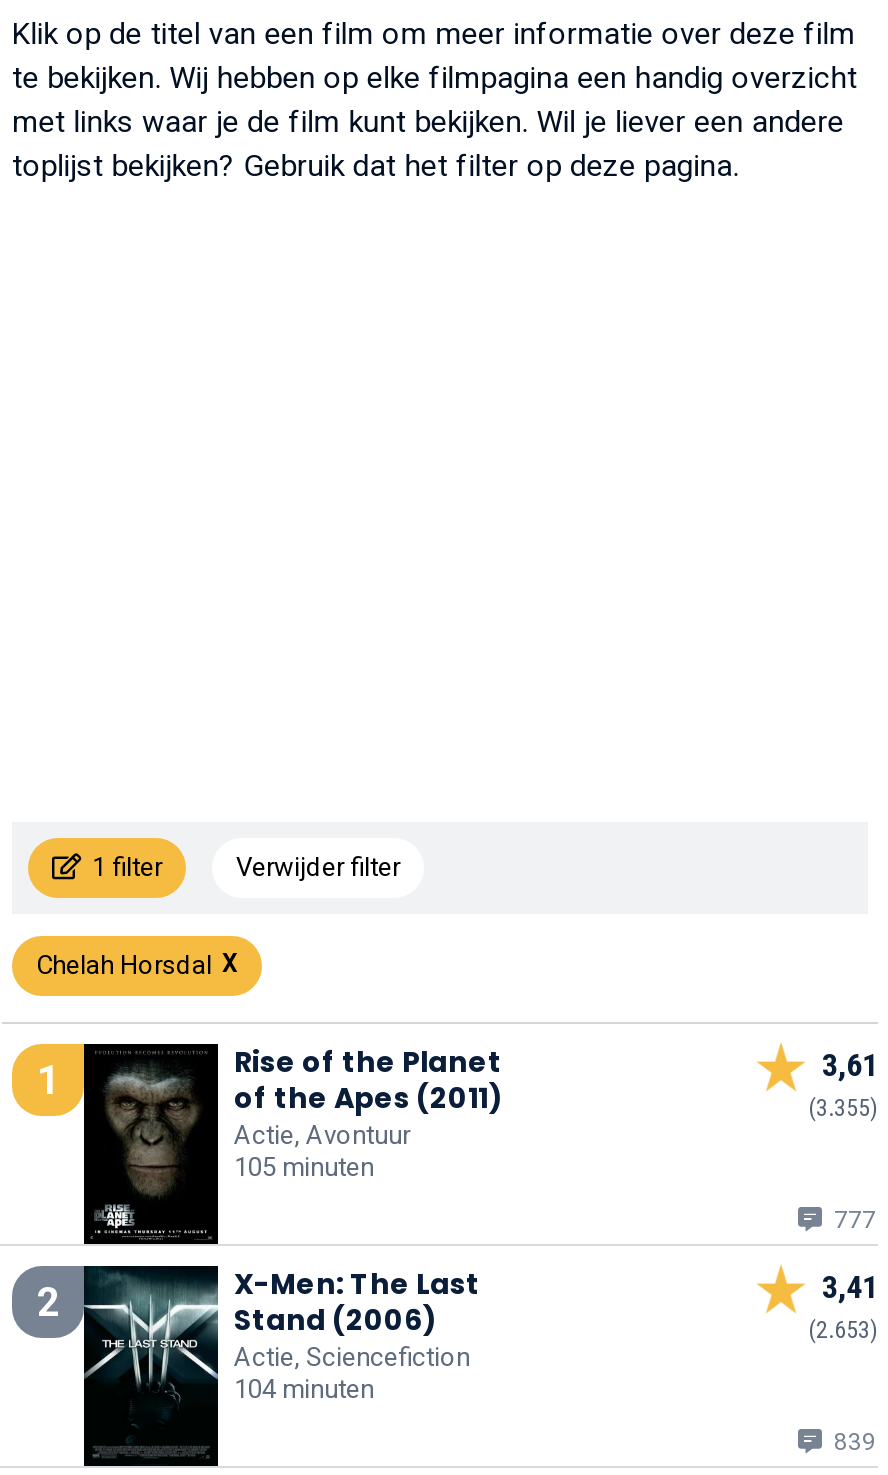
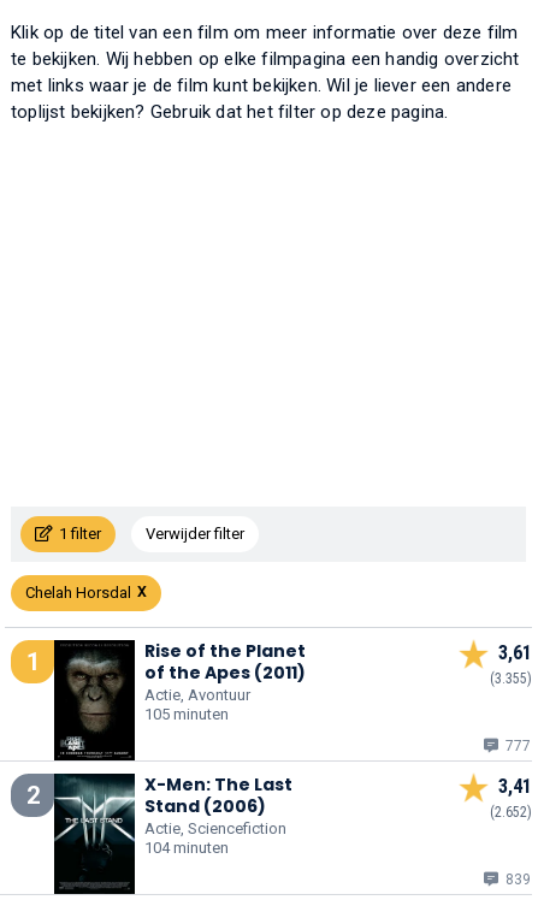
[808,1316,878,1344] (2.653) -> [490,804,532,820] (2.652)

